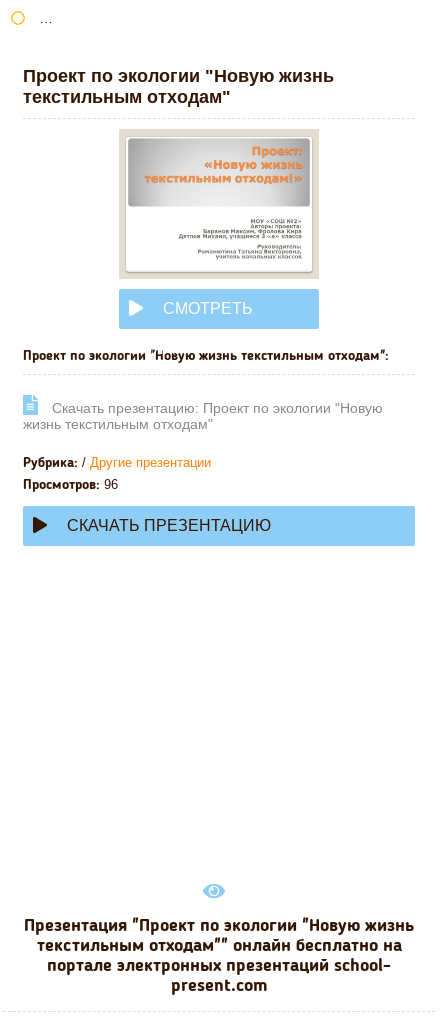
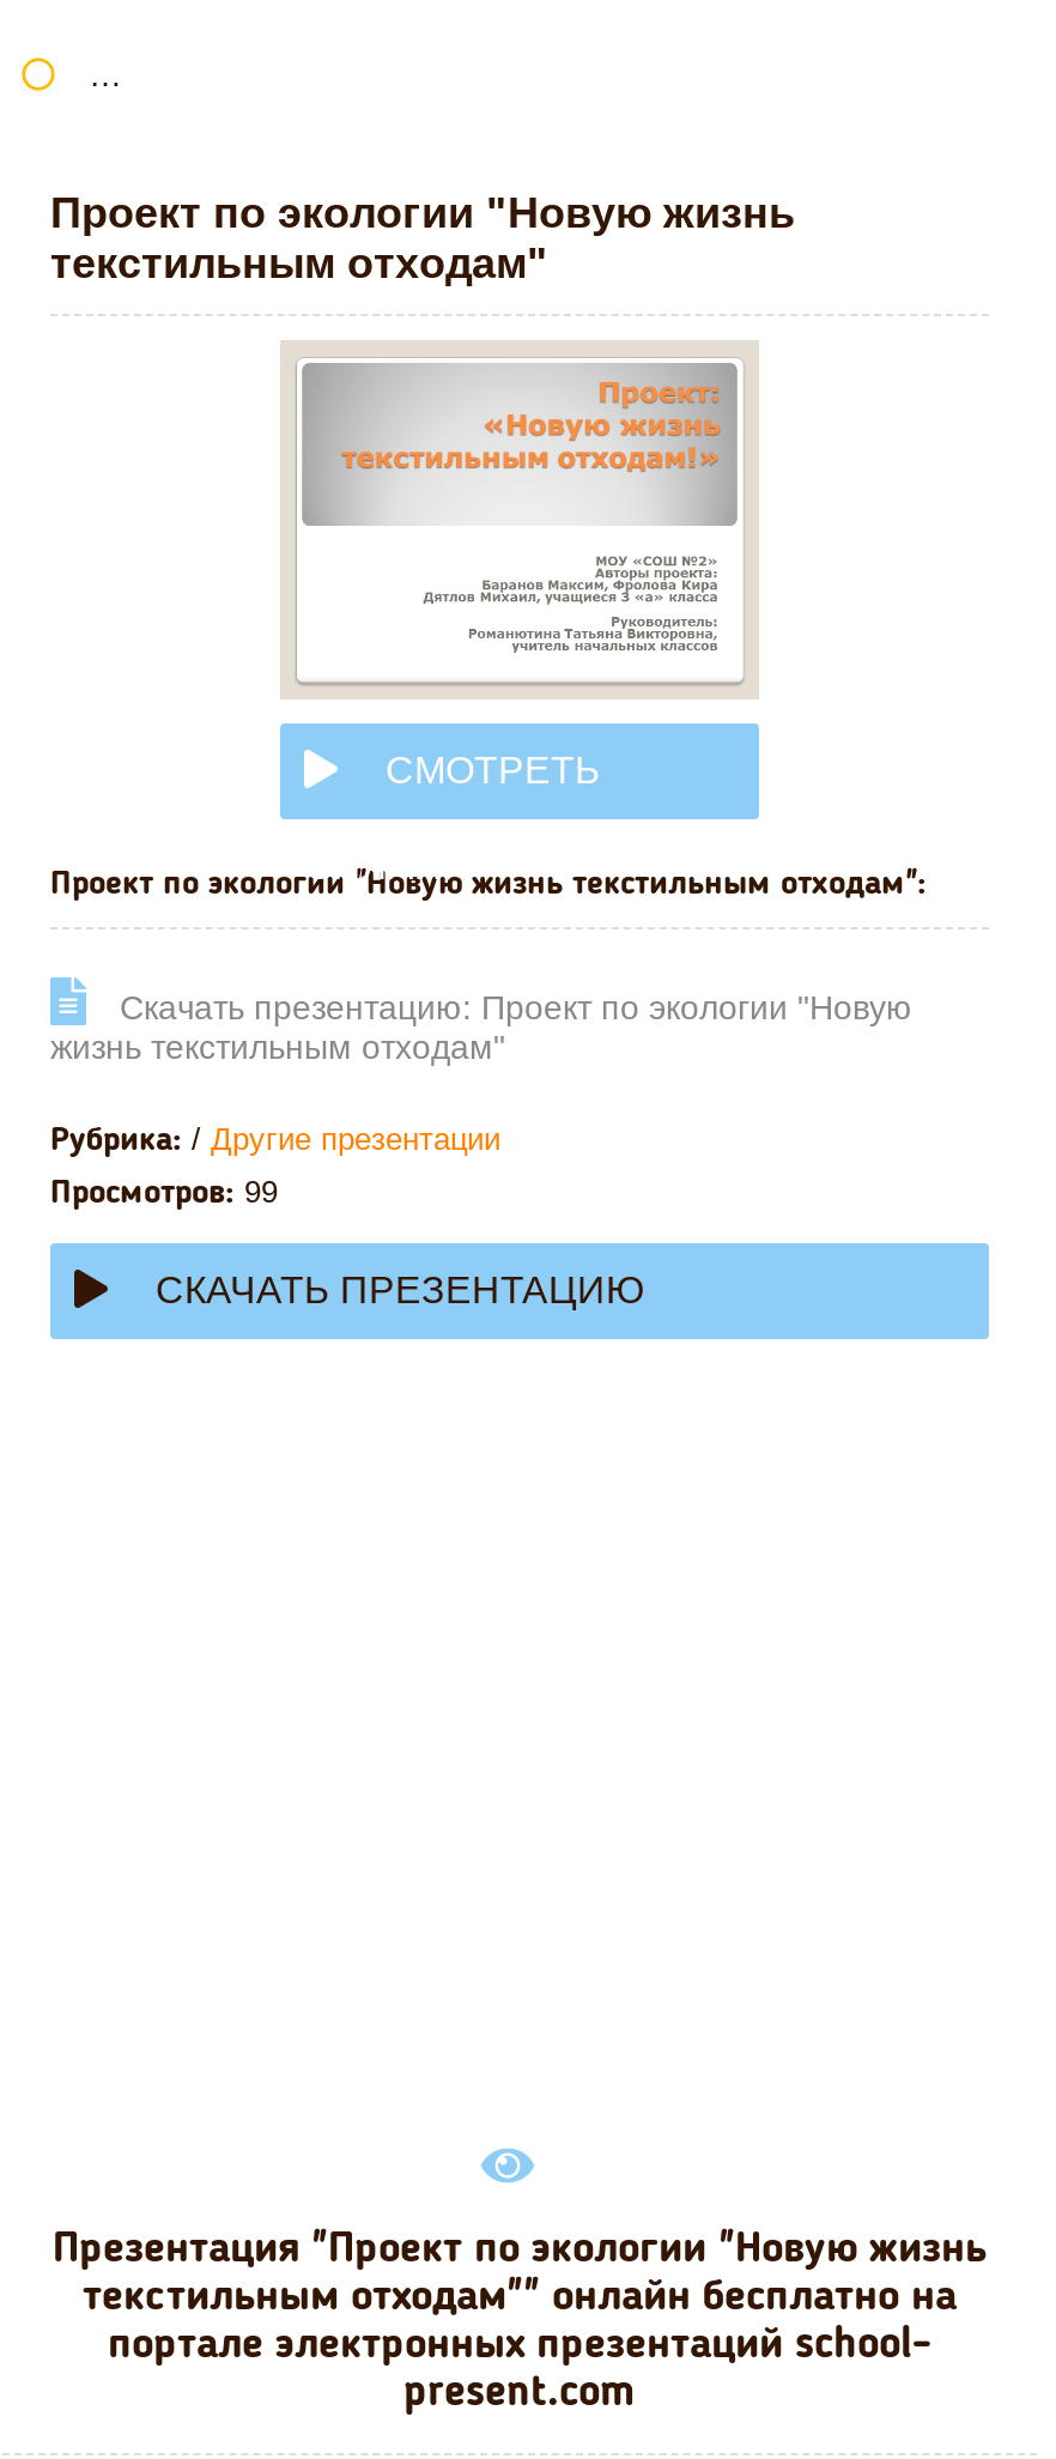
[23,476,118,491] Просмотров: 96 -> [50,1173,278,1209] Просмотров: 99

